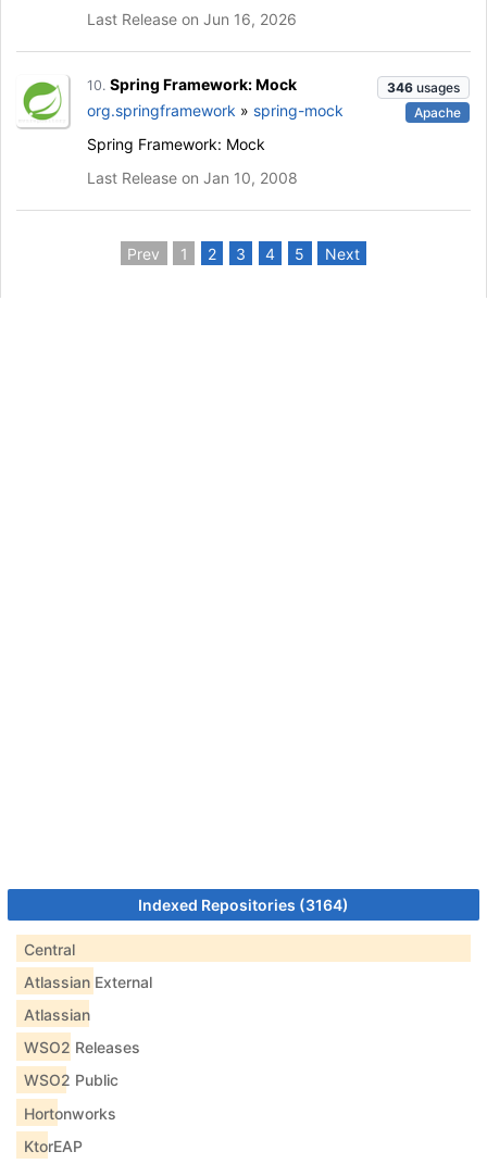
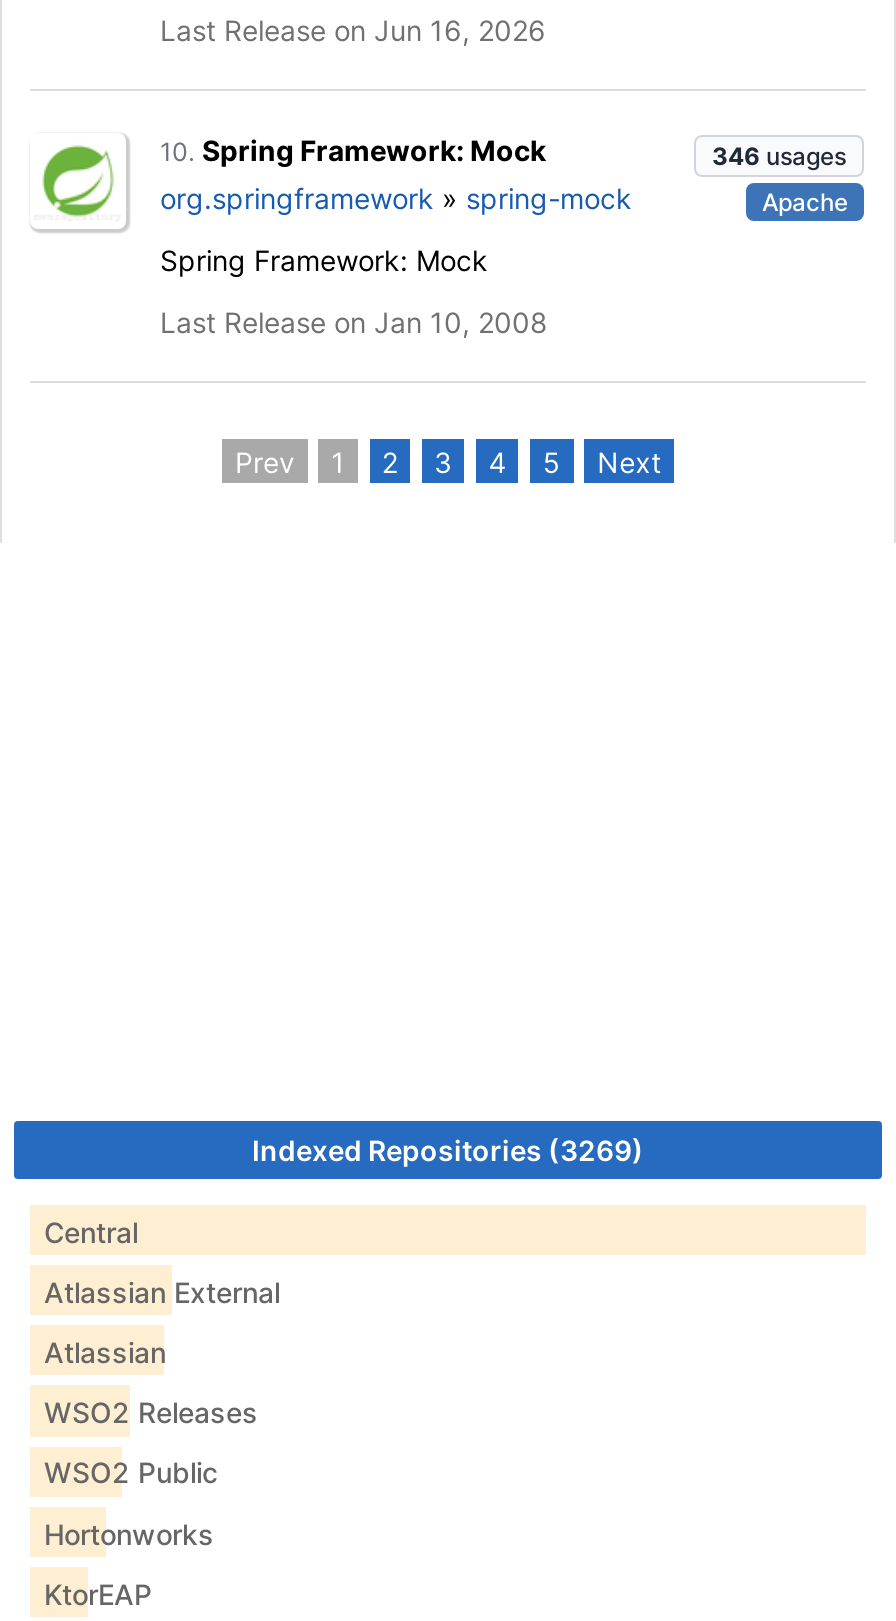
[138,896,349,914] Indexed Repositories (3164) -> [252,1133,644,1167] Indexed Repositories (3269)

